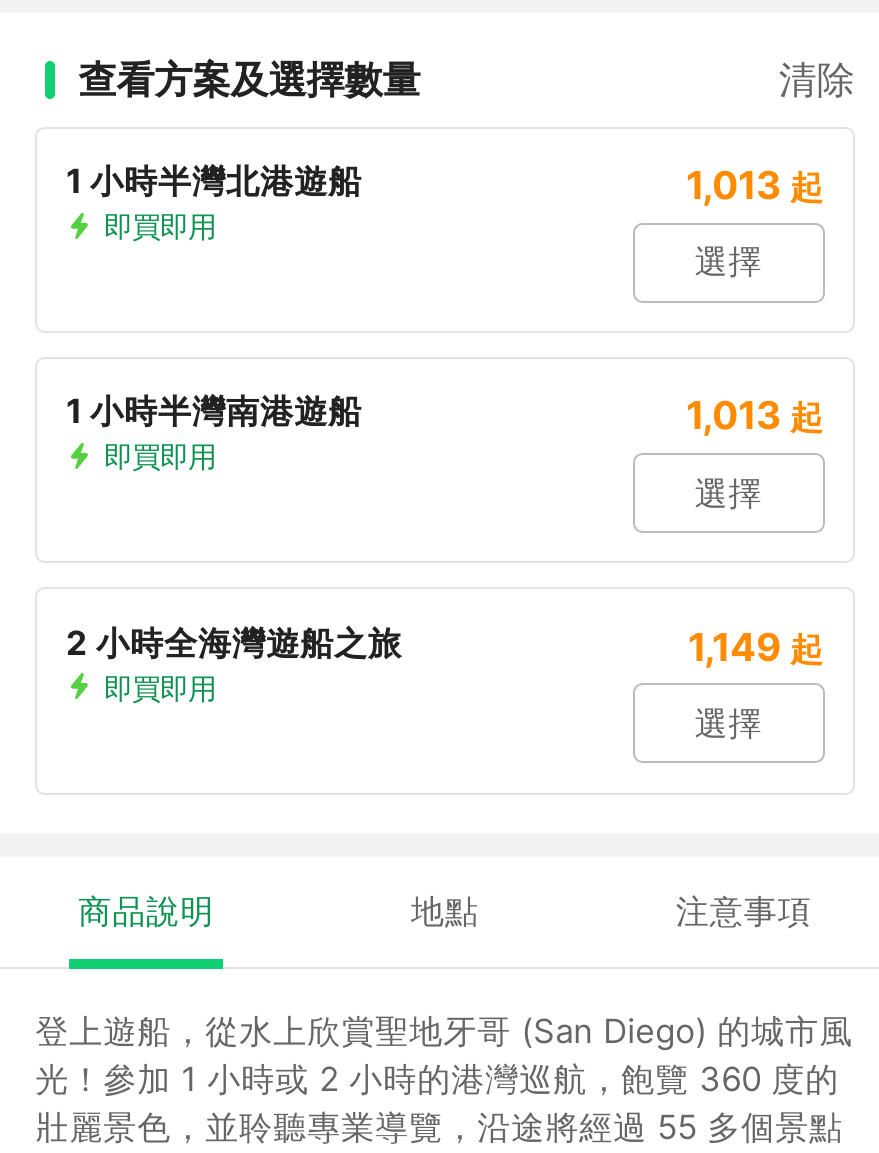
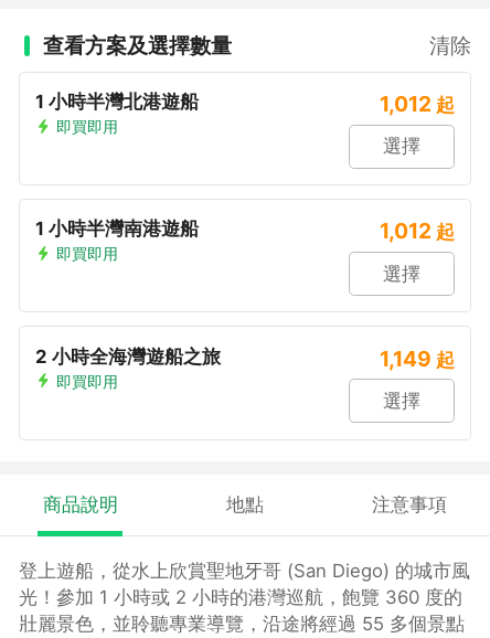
[686,161,824,209] 1,013 起 -> [379,91,454,117] 1,012 起
[686,392,824,440] 1,013 起 -> [379,218,454,244] 1,012 起

